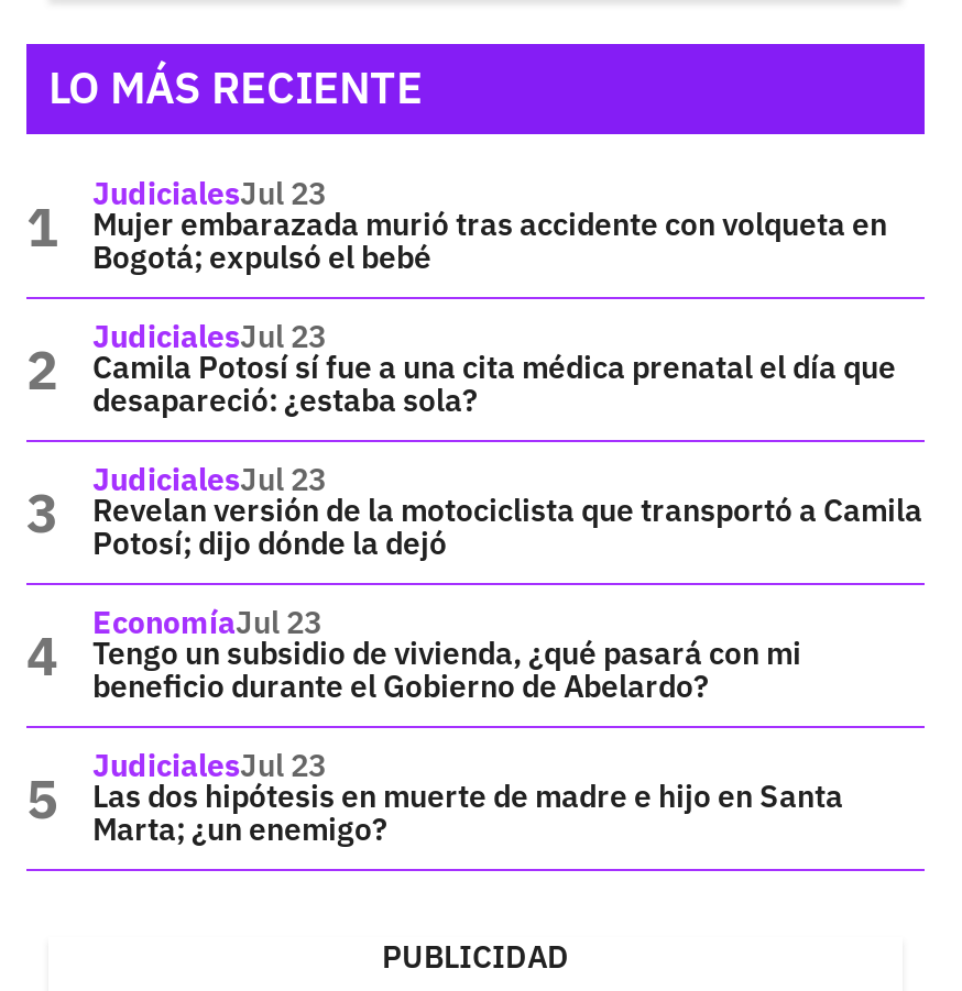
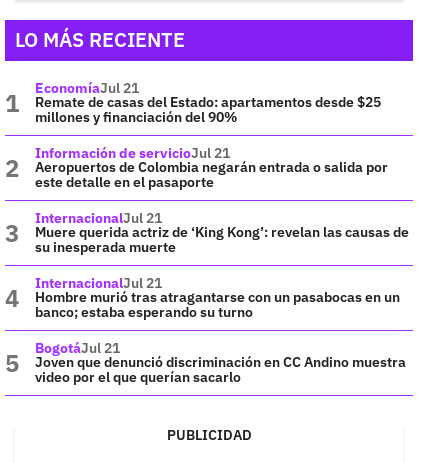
[92,174,887,277] JudicialesJul 23 | Mujer embarazada murió tras accidente con volqueta en | Bogotá; expulsó el bebé -> [35,79,381,126] EconomíaJul 21 | Remate de casas del Estado: apartamentos desde $25 | millones y financiación del 90%
[92,317,896,420] JudicialesJul 23 | Camila Potosí sí fue a una cita médica prenatal el día que | desapareció: ¿estaba sola? -> [35,144,388,191] Información de servicioJul 21 | Aeropuertos de Colombia negarán entrada o salida por | este detalle en el pasaporte
[92,460,922,563] JudicialesJul 23 | Revelan versión de la motociclista que transportó a Camila | Potosí; dijo dónde la dejó -> [35,209,409,256] InternacionalJul 21 | Muere querida actriz de ‘King Kong’: revelan las causas de | su inesperada muerte
[92,603,801,706] EconomíaJul 23 | Tengo un subsidio de vivienda, ¿qué pasará con mi | beneficio durante el Gobierno de Abelardo? -> [35,274,400,321] InternacionalJul 21 | Hombre murió tras atragantarse con un pasabocas en un | banco; estaba esperando su turno
[92,746,843,849] JudicialesJul 23 | Las dos hipótesis en muerte de madre e hijo en Santa | Marta; ¿un enemigo? -> [35,339,406,386] BogotáJul 21 | Joven que denunció discriminación en CC Andino muestra | video por el que querían sacarlo

